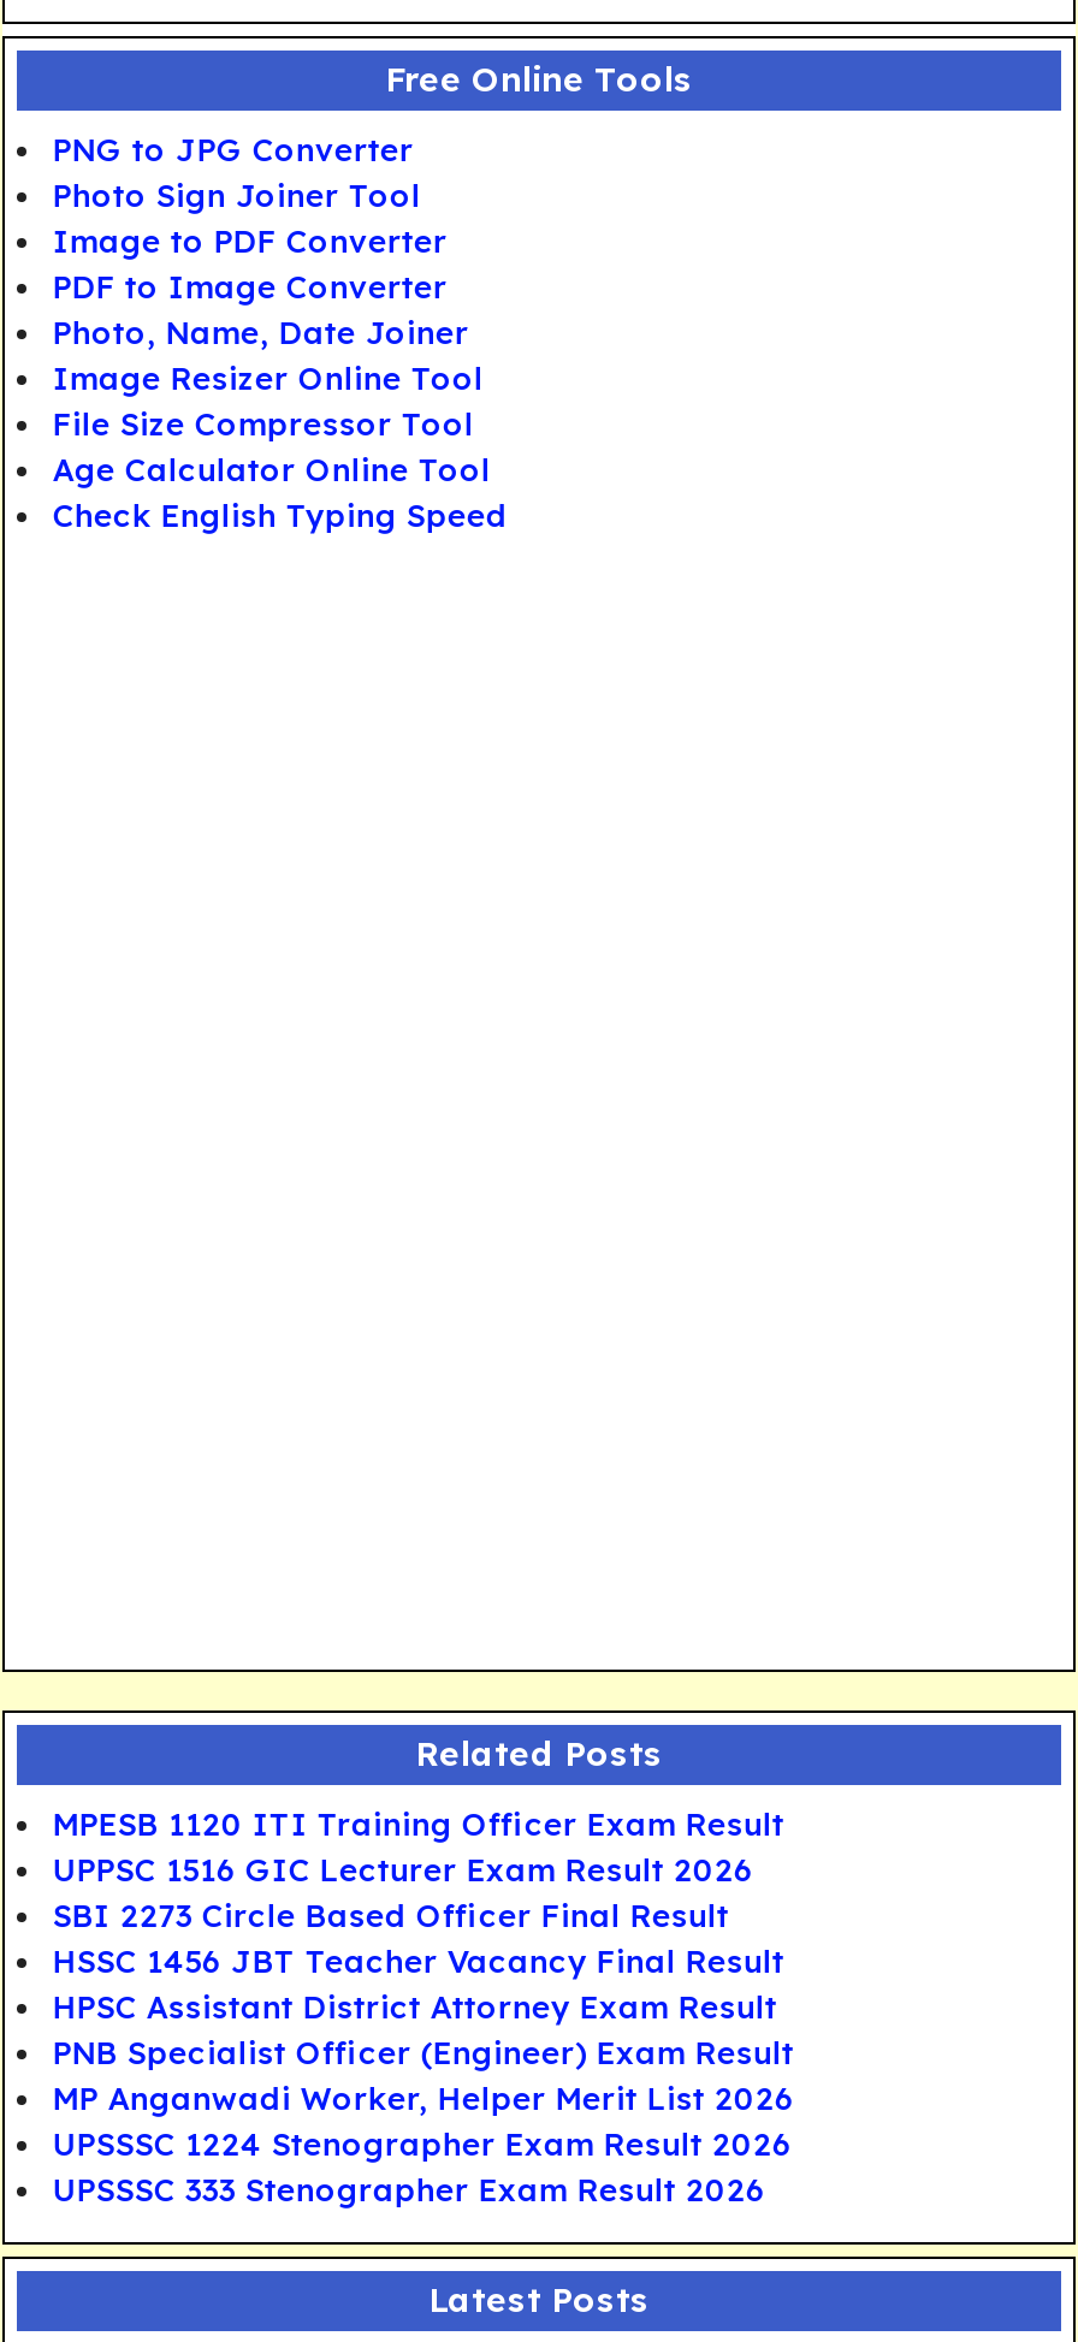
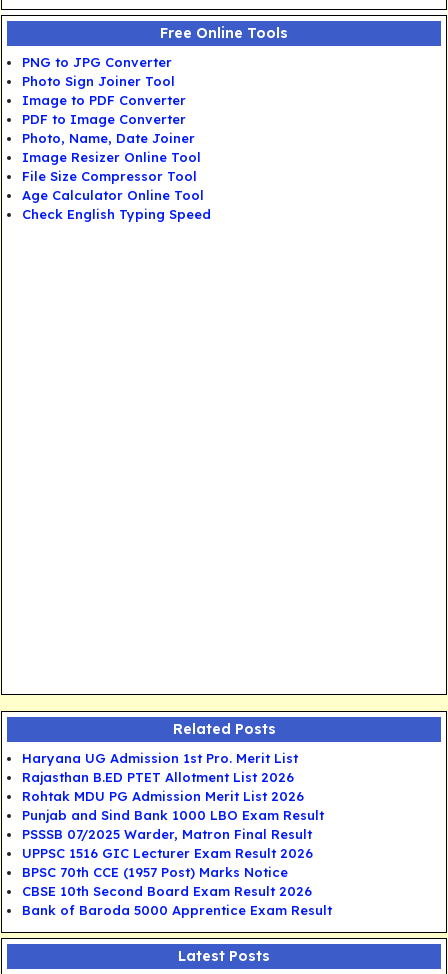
[53,1805,784,1843] MPESB 1120 ITI Training Officer Exam Result -> [22,750,324,842] Haryana UG Admission 1st Pro. Merit List | Rajasthan B.ED PTET Allotment List 2026 | Rohtak MDU PG Admission Merit List 2026 | Punjab and Sind Bank 1000 LBO Exam Result | PSSSB 07/2025 Warder, Matron Final Result
moved [53,1851,753,1889] -> [22,845,313,861]: UPPSC 1516 GIC Lecturer Exam Result 2026
[53,1896,794,2209] SBI 2273 Circle Based Officer Final Result | HSSC 1456 JBT Teacher Vacancy Final Result | HPSC Assistant District Attorney Exam Result | PNB Specialist Officer (Engineer) Exam Result | MP Anganwadi Worker, Helper Merit List 2026 | UPSSSC 1224 Stenographer Exam Result 2026 | UPSSSC 333 Stenographer Exam Result 2026 -> [22,864,332,918] BPSC 70th CCE (1957 Post) Marks Notice | CBSE 10th Second Board Exam Result 2026 | Bank of Baroda 5000 Apprentice Exam Result

